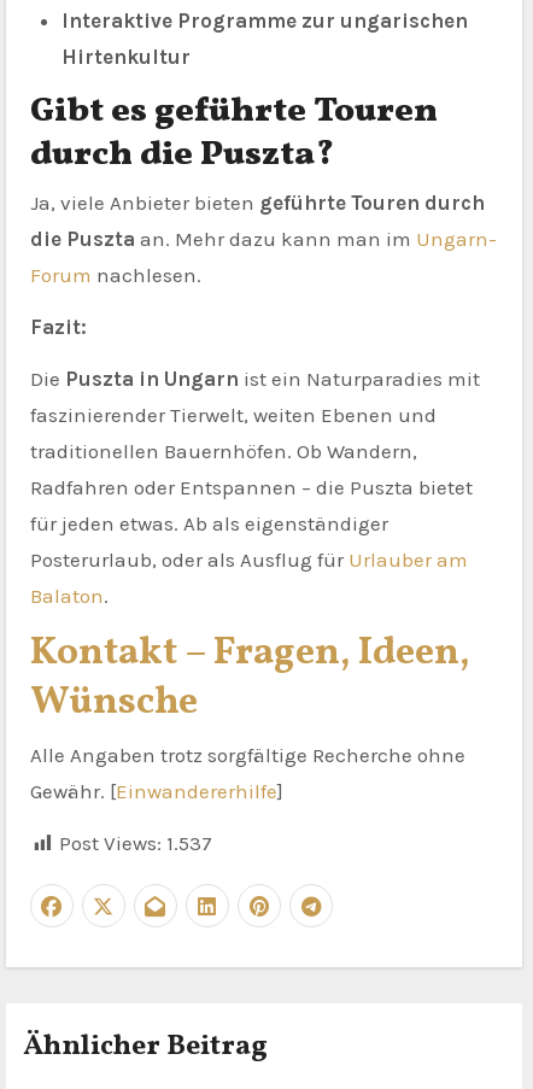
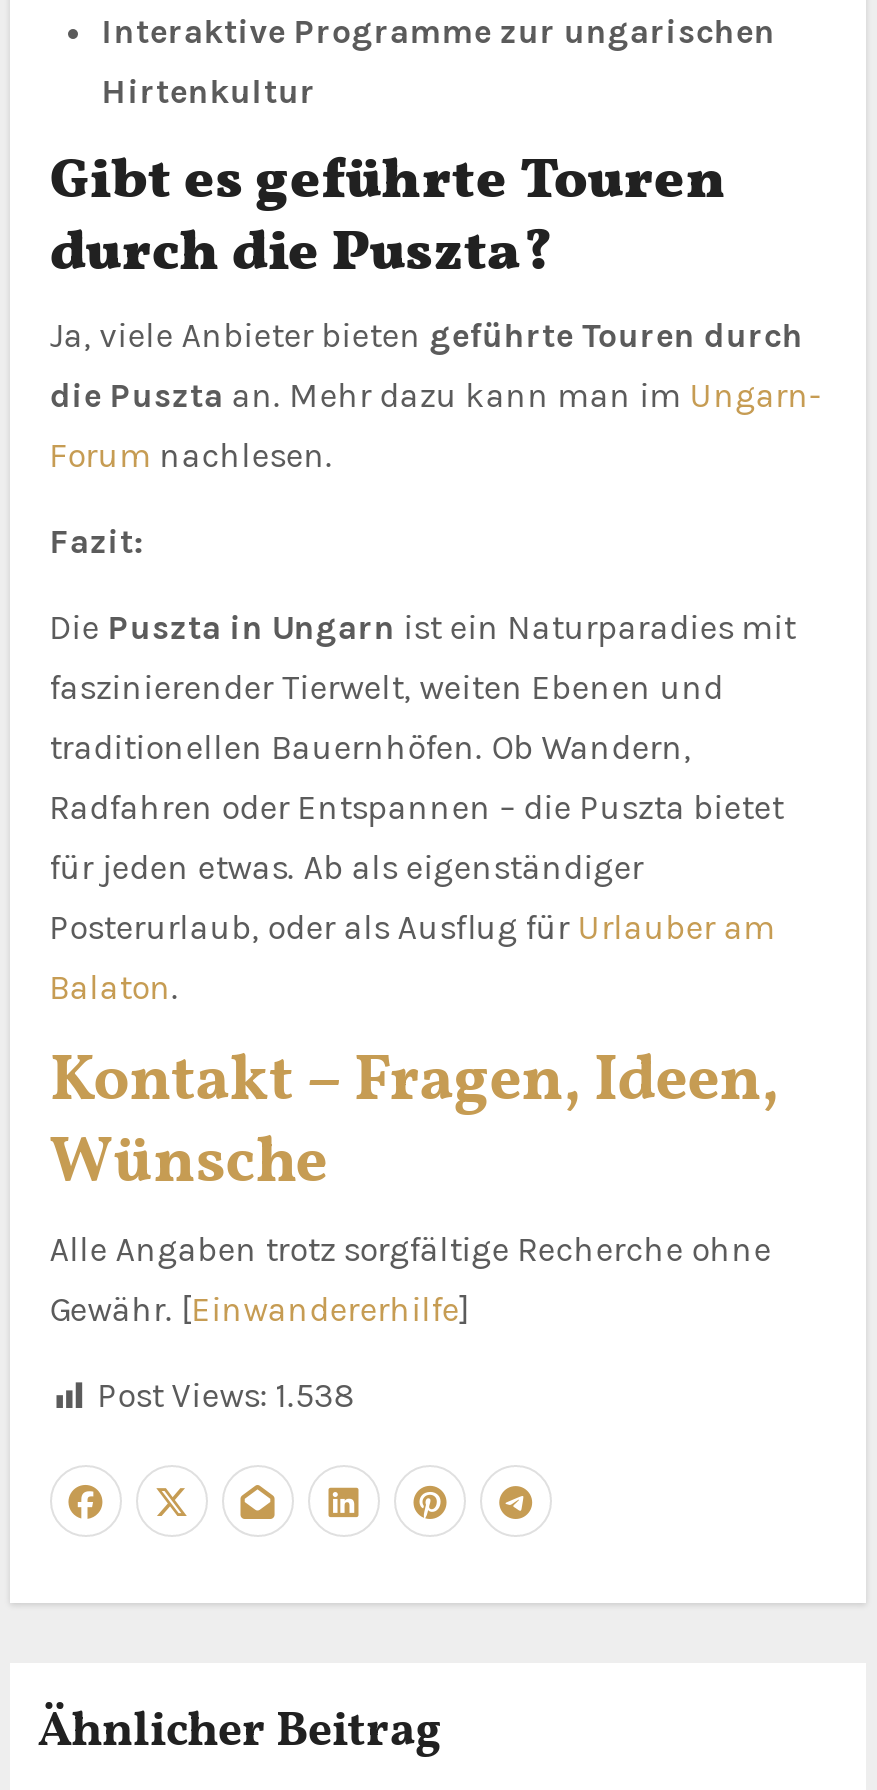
[59,831,212,855] Post Views: 1.537 -> [98,1376,354,1416] Post Views: 1.538

